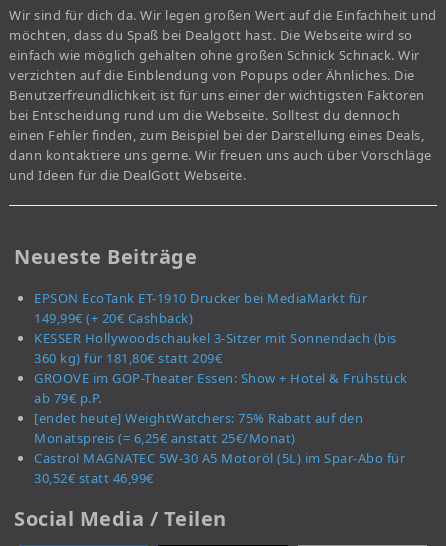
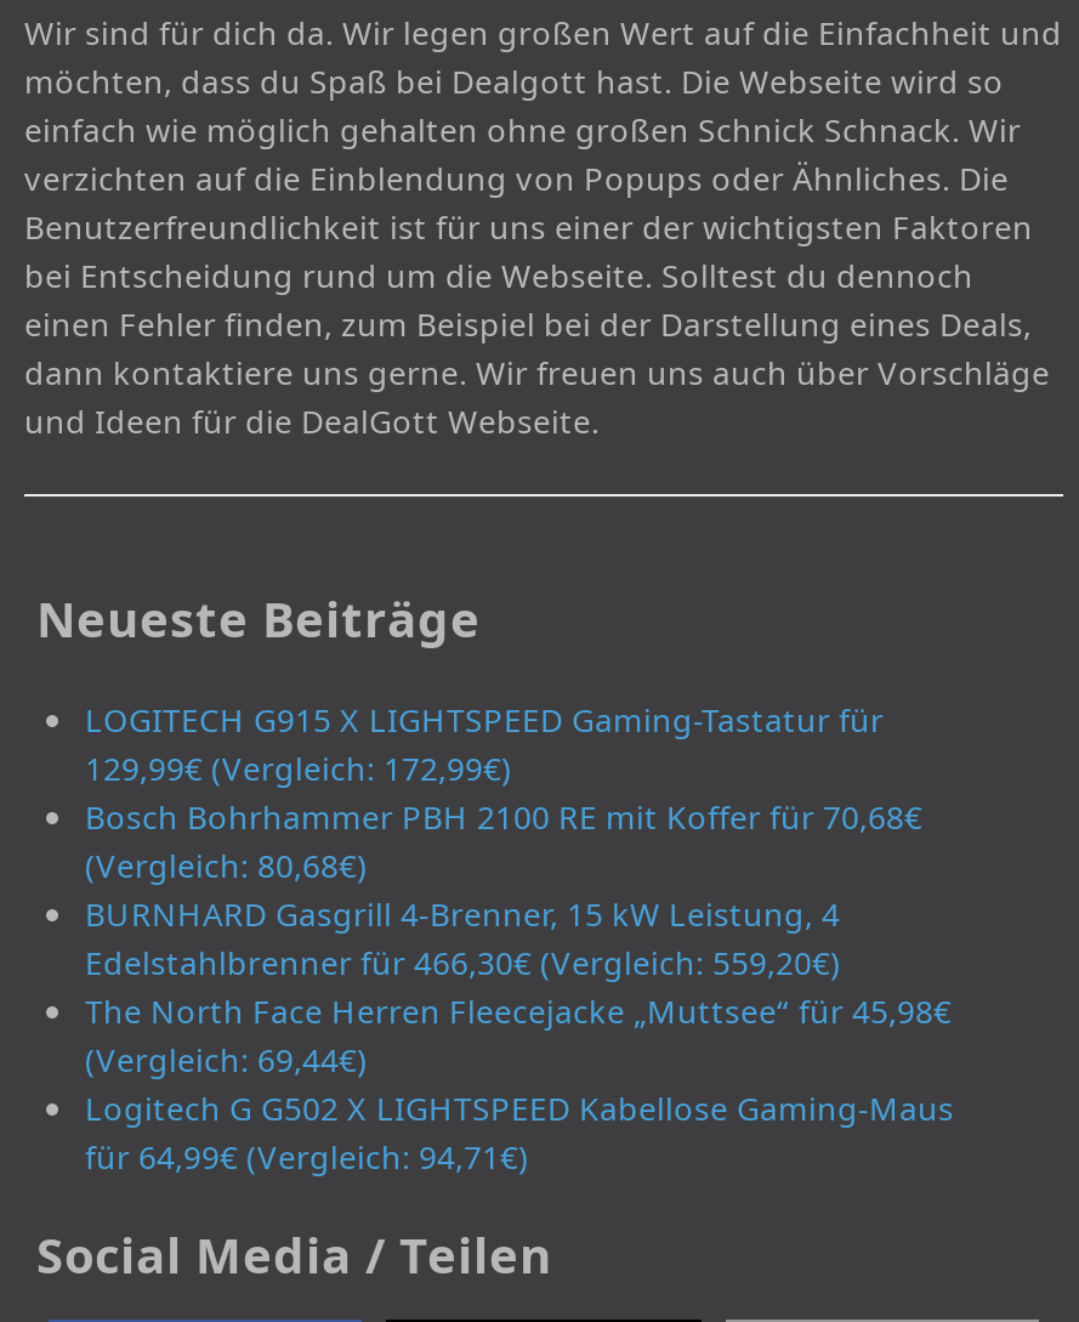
[34,289,407,487] EPSON EcoTank ET-1910 Drucker bei MediaMarkt für | 149,99€ (+ 20€ Cashback) | KESSER Hollywoodschaukel 3-Sitzer mit Sonnendach (bis | 360 kg) für 181,80€ statt 209€ | GROOVE im GOP-Theater Essen: Show + Hotel & Frühstück | ab 79€ p.P. | [endet heute] WeightWatchers: 75% Rabatt auf den | Monatspreis (= 6,25€ anstatt 25€/Monat) | Castrol MAGNATEC 5W-30 A5 Motoröl (5L) im Spar-Abo für | 30,52€ statt 46,99€ -> [85,698,954,1179] LOGITECH G915 X LIGHTSPEED Gaming-Tastatur für | 129,99€ (Vergleich: 172,99€) | Bosch Bohrhammer PBH 2100 RE mit Koffer für 70,68€ | (Vergleich: 80,68€) | BURNHARD Gasgrill 4-Brenner, 15 kW Leistung, 4 | Edelstahlbrenner für 466,30€ (Vergleich: 559,20€) | The North Face Herren Fleecejacke „Muttsee“ für 45,98€ | (Vergleich: 69,44€) | Logitech G G502 X LIGHTSPEED Kabellose Gaming-Maus | für 64,99€ (Vergleich: 94,71€)

